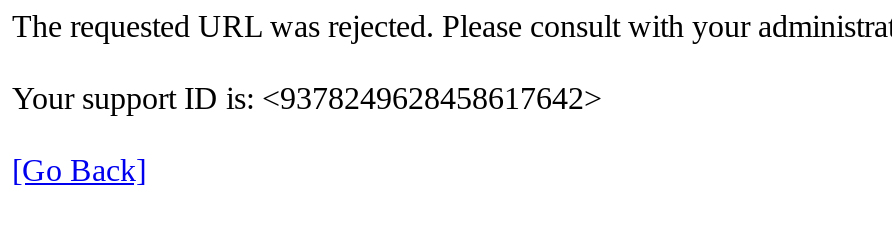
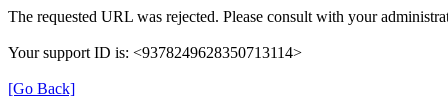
[12,81,602,115] Your support ID is: <9378249628458617642> -> [8,44,302,61] Your support ID is: <9378249628350713114>

